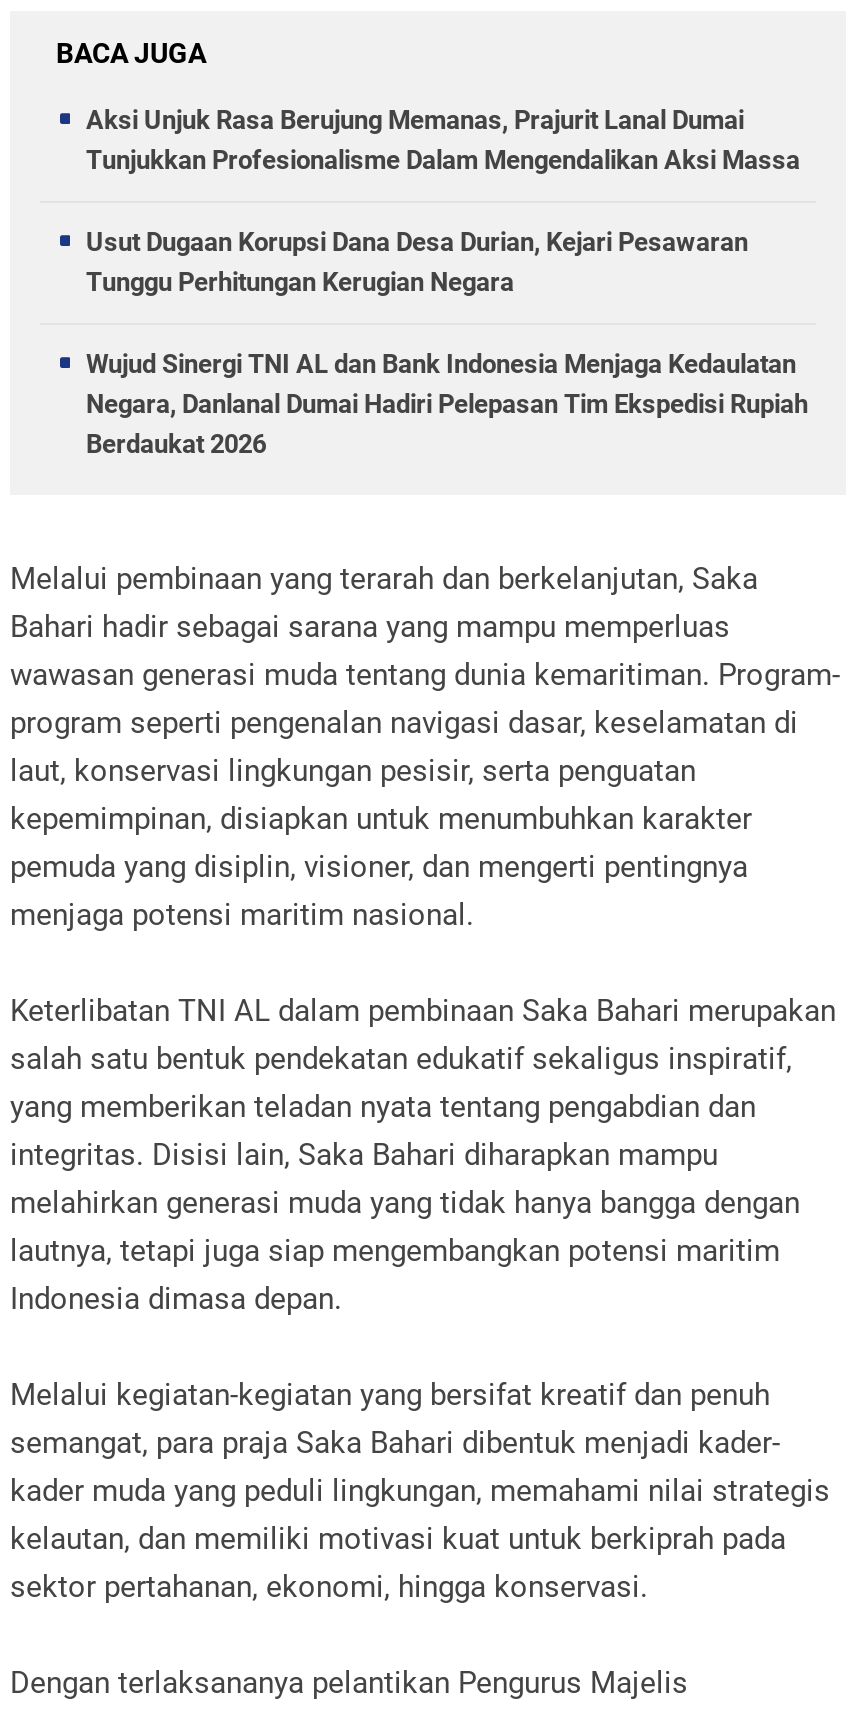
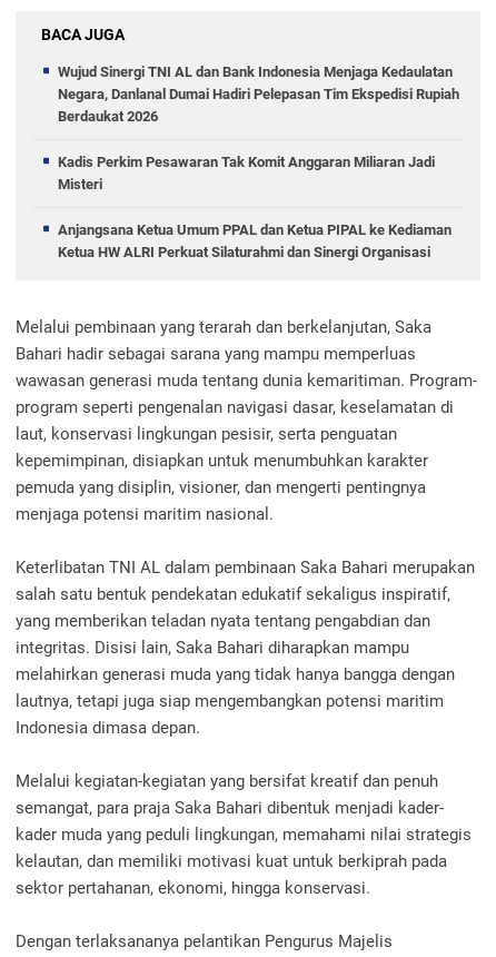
[86,105,800,297] Aksi Unjuk Rasa Berujung Memanas, Prajurit Lanal Dumai | Tunjukkan Profesionalisme Dalam Mengendalikan Aksi Massa | Usut Dugaan Korupsi Dana Desa Durian, Kejari Pesawaran | Tunggu Perhitungan Kerugian Negara -> none
moved [86,349,808,459] -> [58,63,459,125]: Wujud Sinergi TNI AL dan Bank Indonesia Menjaga Kedaulatan | Negara, Danlanal Dumai Hadiri Pelepasan Tim Ekspedisi Rupiah | Berdaukat 2026
none -> [58,153,452,260] Kadis Perkim Pesawaran Tak Komit Anggaran Miliaran Jadi | Misteri | Anjangsana Ketua Umum PPAL dan Ketua PIPAL ke Kediaman | Ketua HW ALRI Perkuat Silaturahmi dan Sinergi Organisasi

